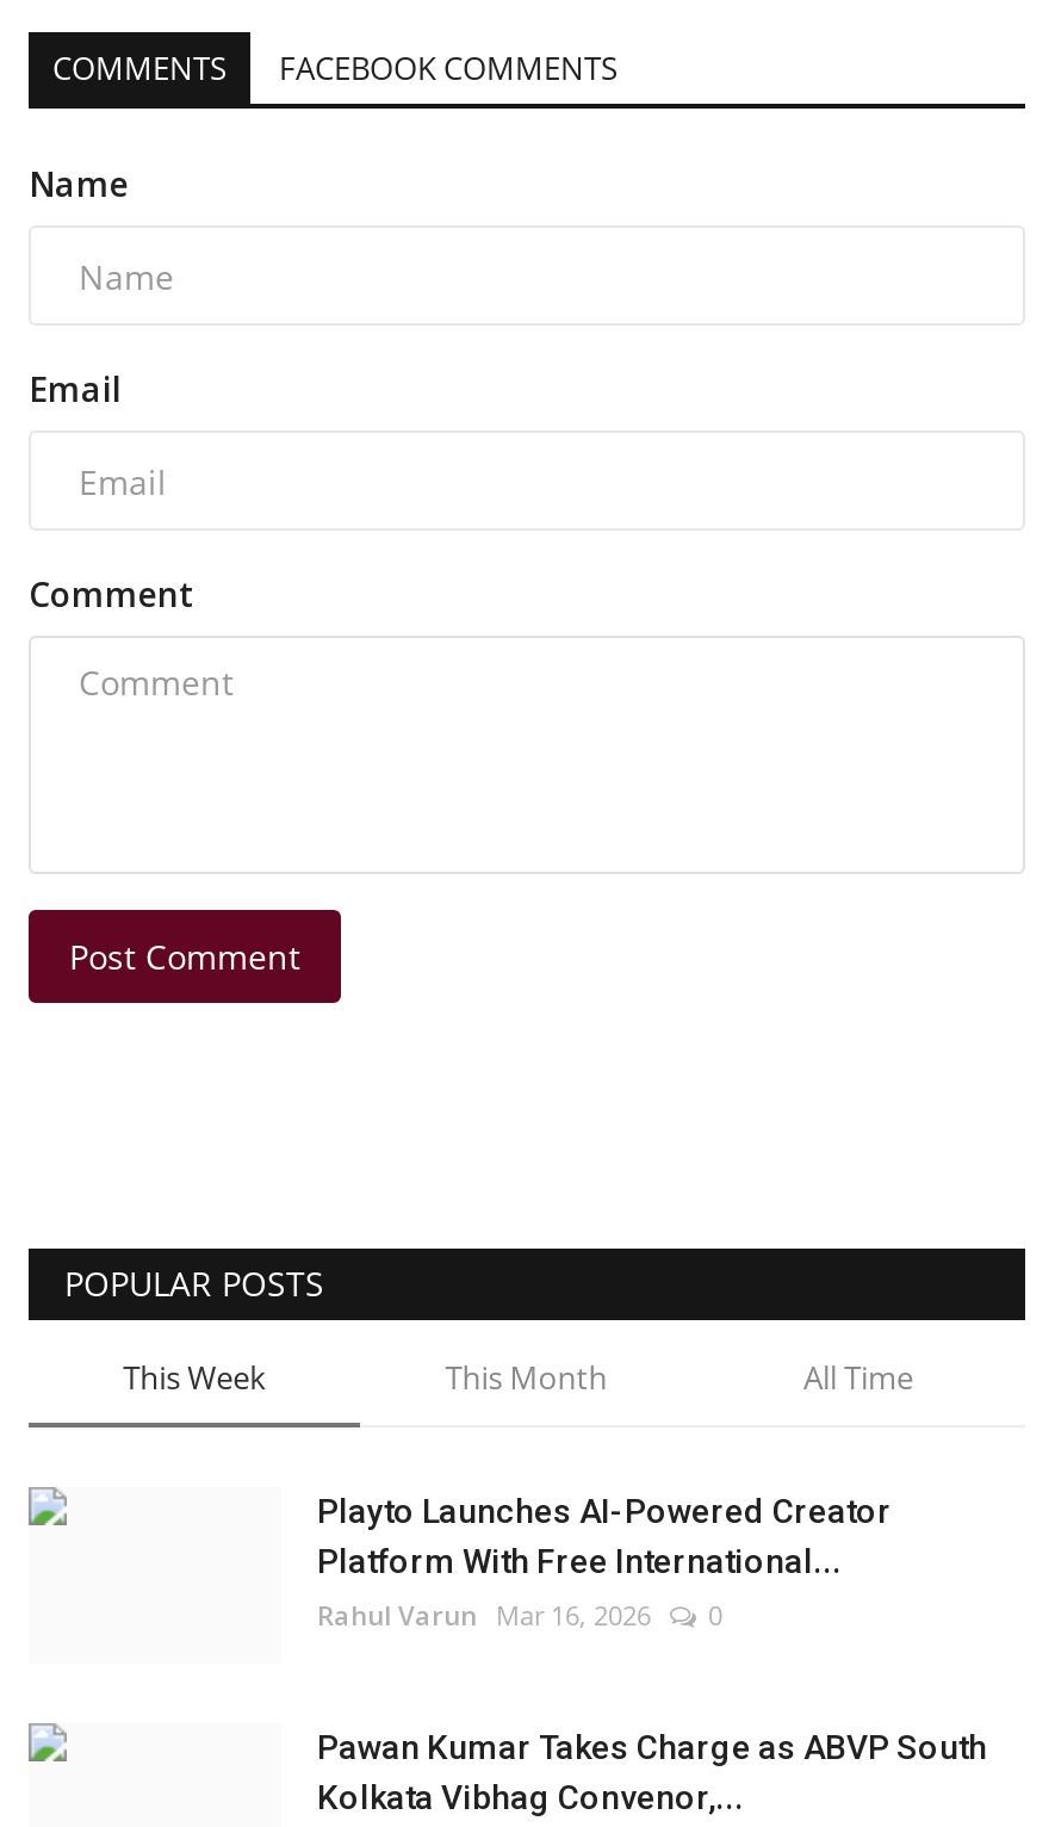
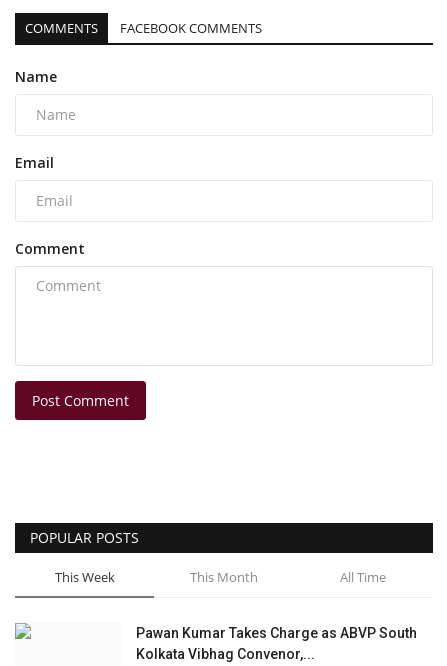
[317,1493,892,1633] Playto Launches AI-Powered Creator | Platform With Free International... | Rahul Varun Mar 16, 2026 | 0 -> none

